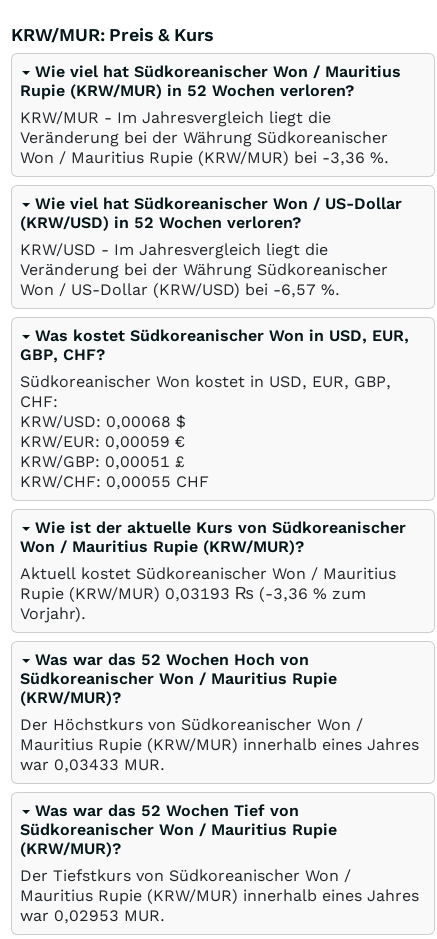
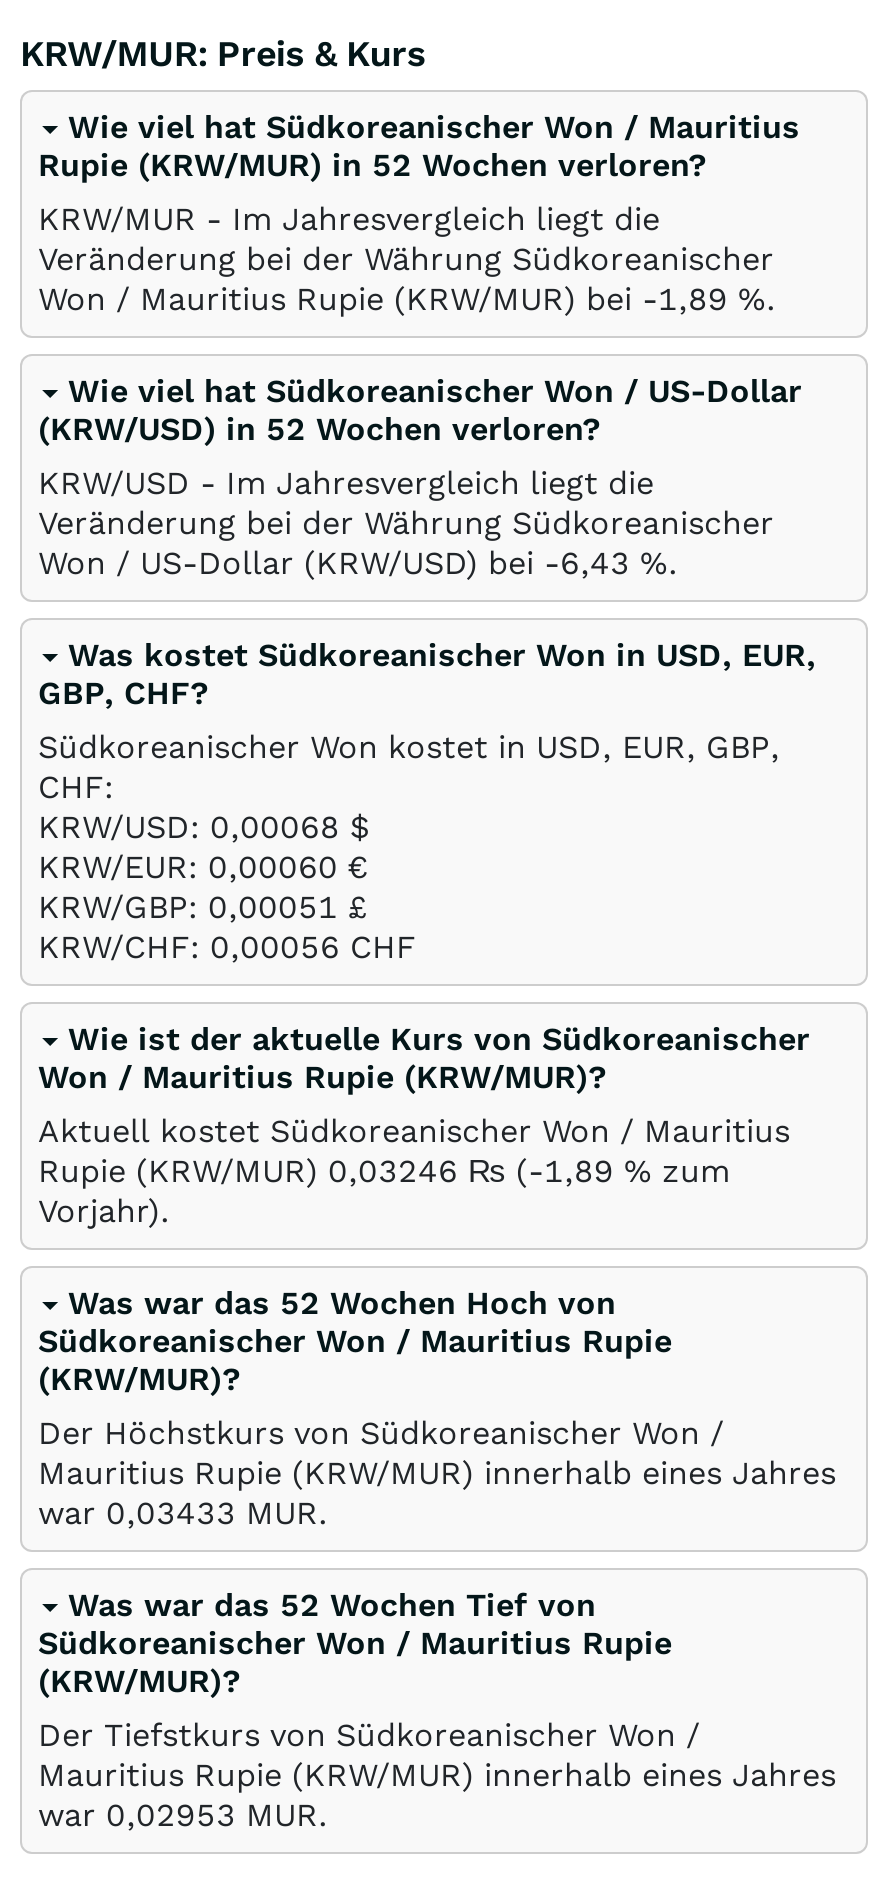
[20,148,389,167] Won / Mauritius Rupie (KRW/MUR) bei -3,36%. -> [38,280,776,318] Won / Mauritius Rupie (KRW/MUR) bei -1,89%.
[20,280,340,299] Won / US-Dollar (KRW/USD) bei -6,57%. -> [38,544,678,582] Won / US-Dollar (KRW/USD) bei -6,43%.
[20,432,185,451] KRW/EUR: 0,00059 € -> [38,848,368,886] KRW/EUR: 0,00060 €
[20,472,209,491] KRW/CHF: 0,00055 CHF -> [38,928,416,966] KRW/CHF: 0,00056 CHF
[20,584,366,603] Rupie (KRW/MUR) 0,03193 ₨ (-3,36% zum -> [38,1152,730,1190] Rupie (KRW/MUR) 0,03246 ₨ (-1,89% zum

